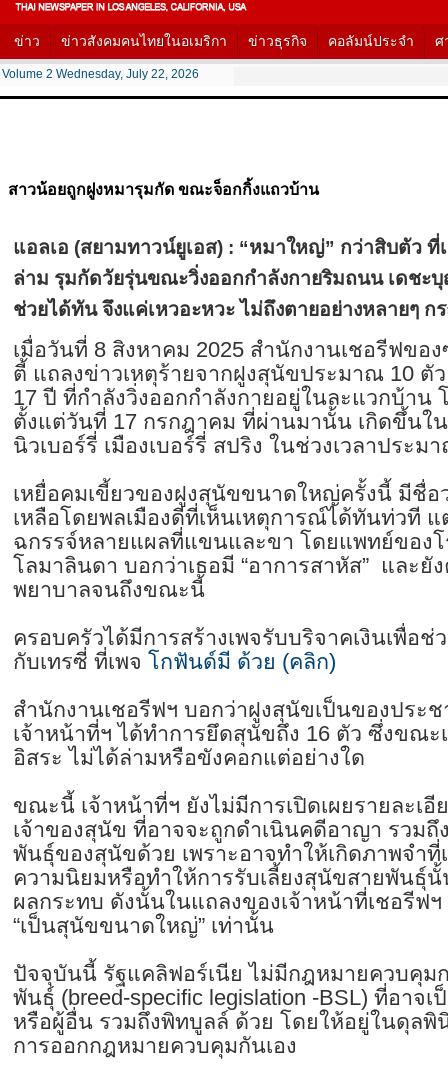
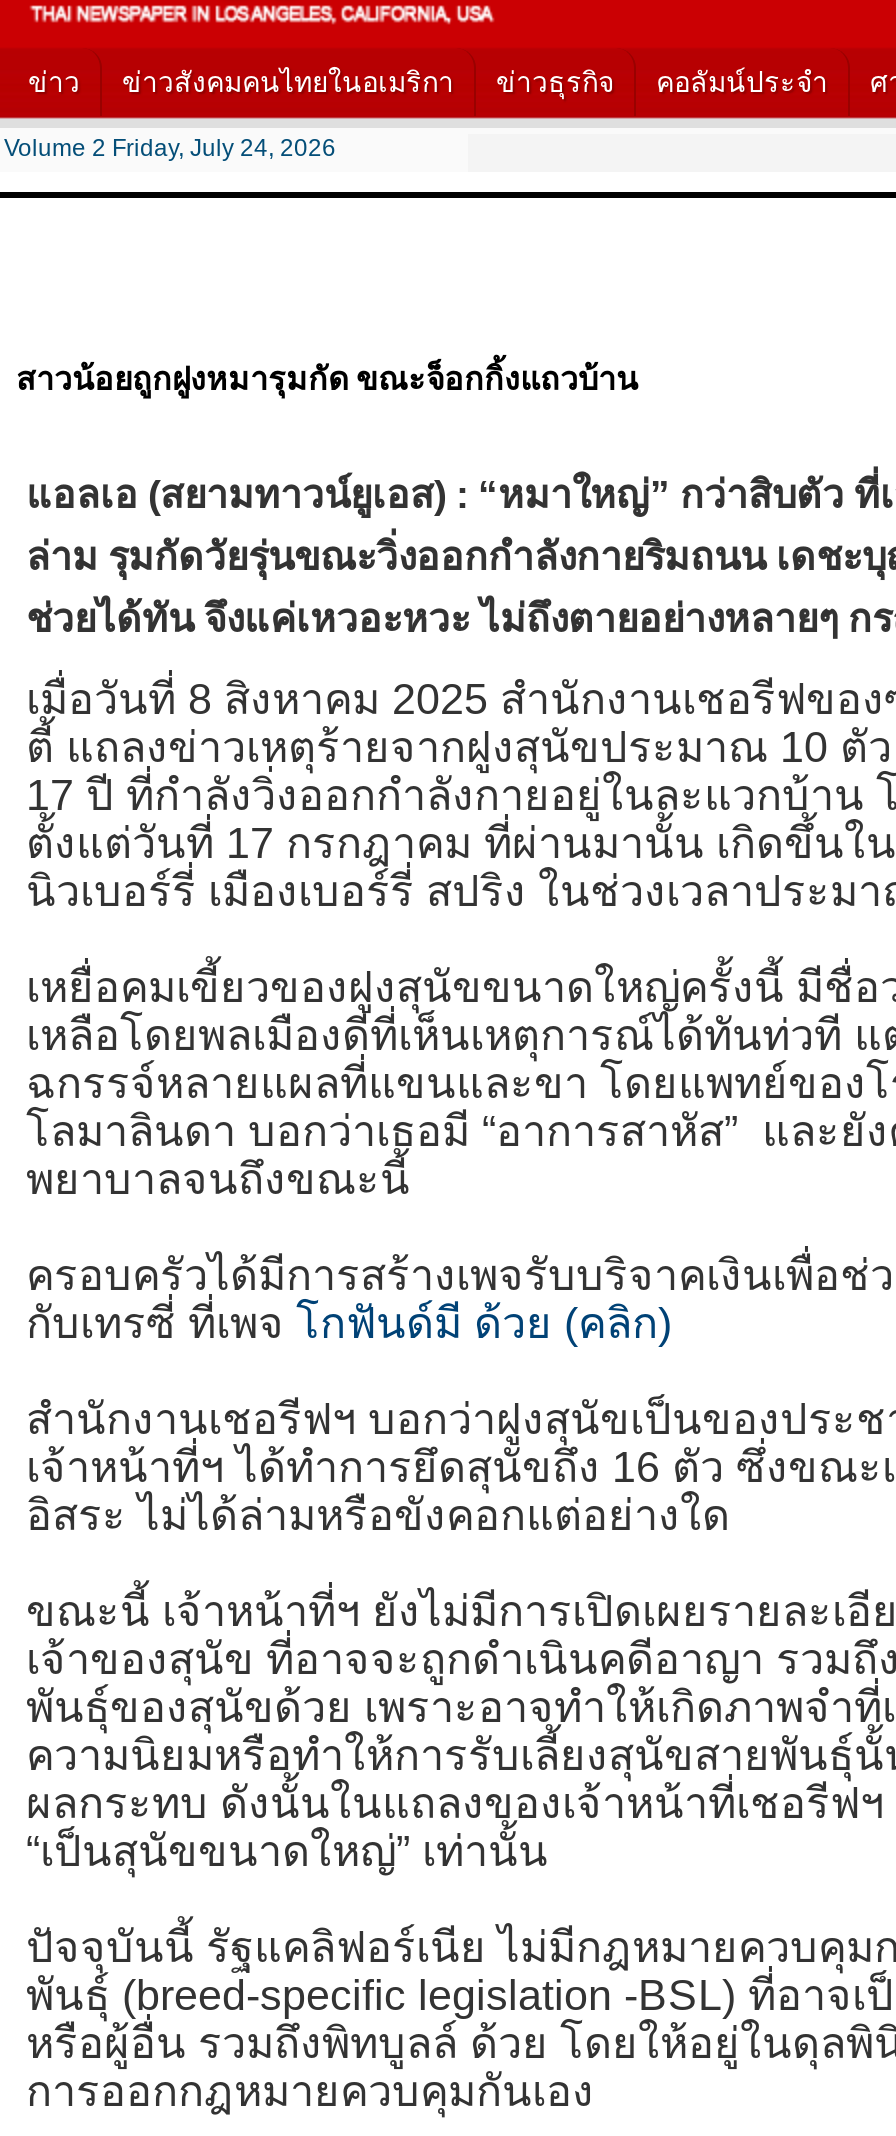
[2,67,199,81] Volume 2 Wednesday, July 22, 2026 -> [4,134,336,162] Volume 2 Friday, July 24, 2026

